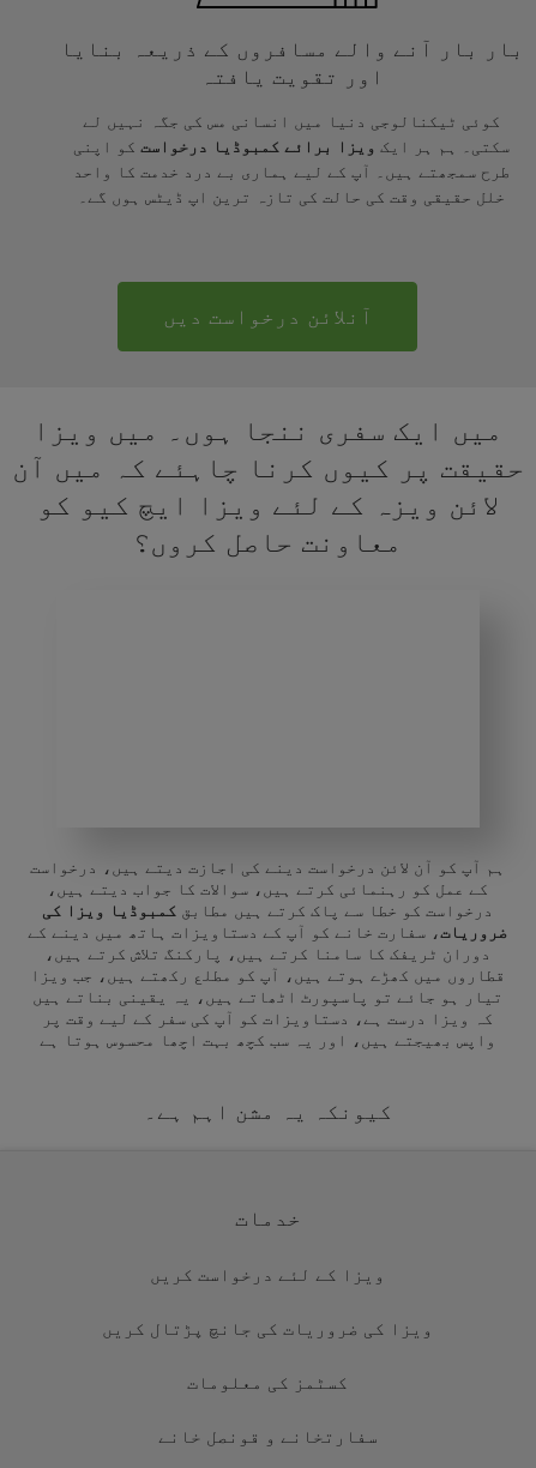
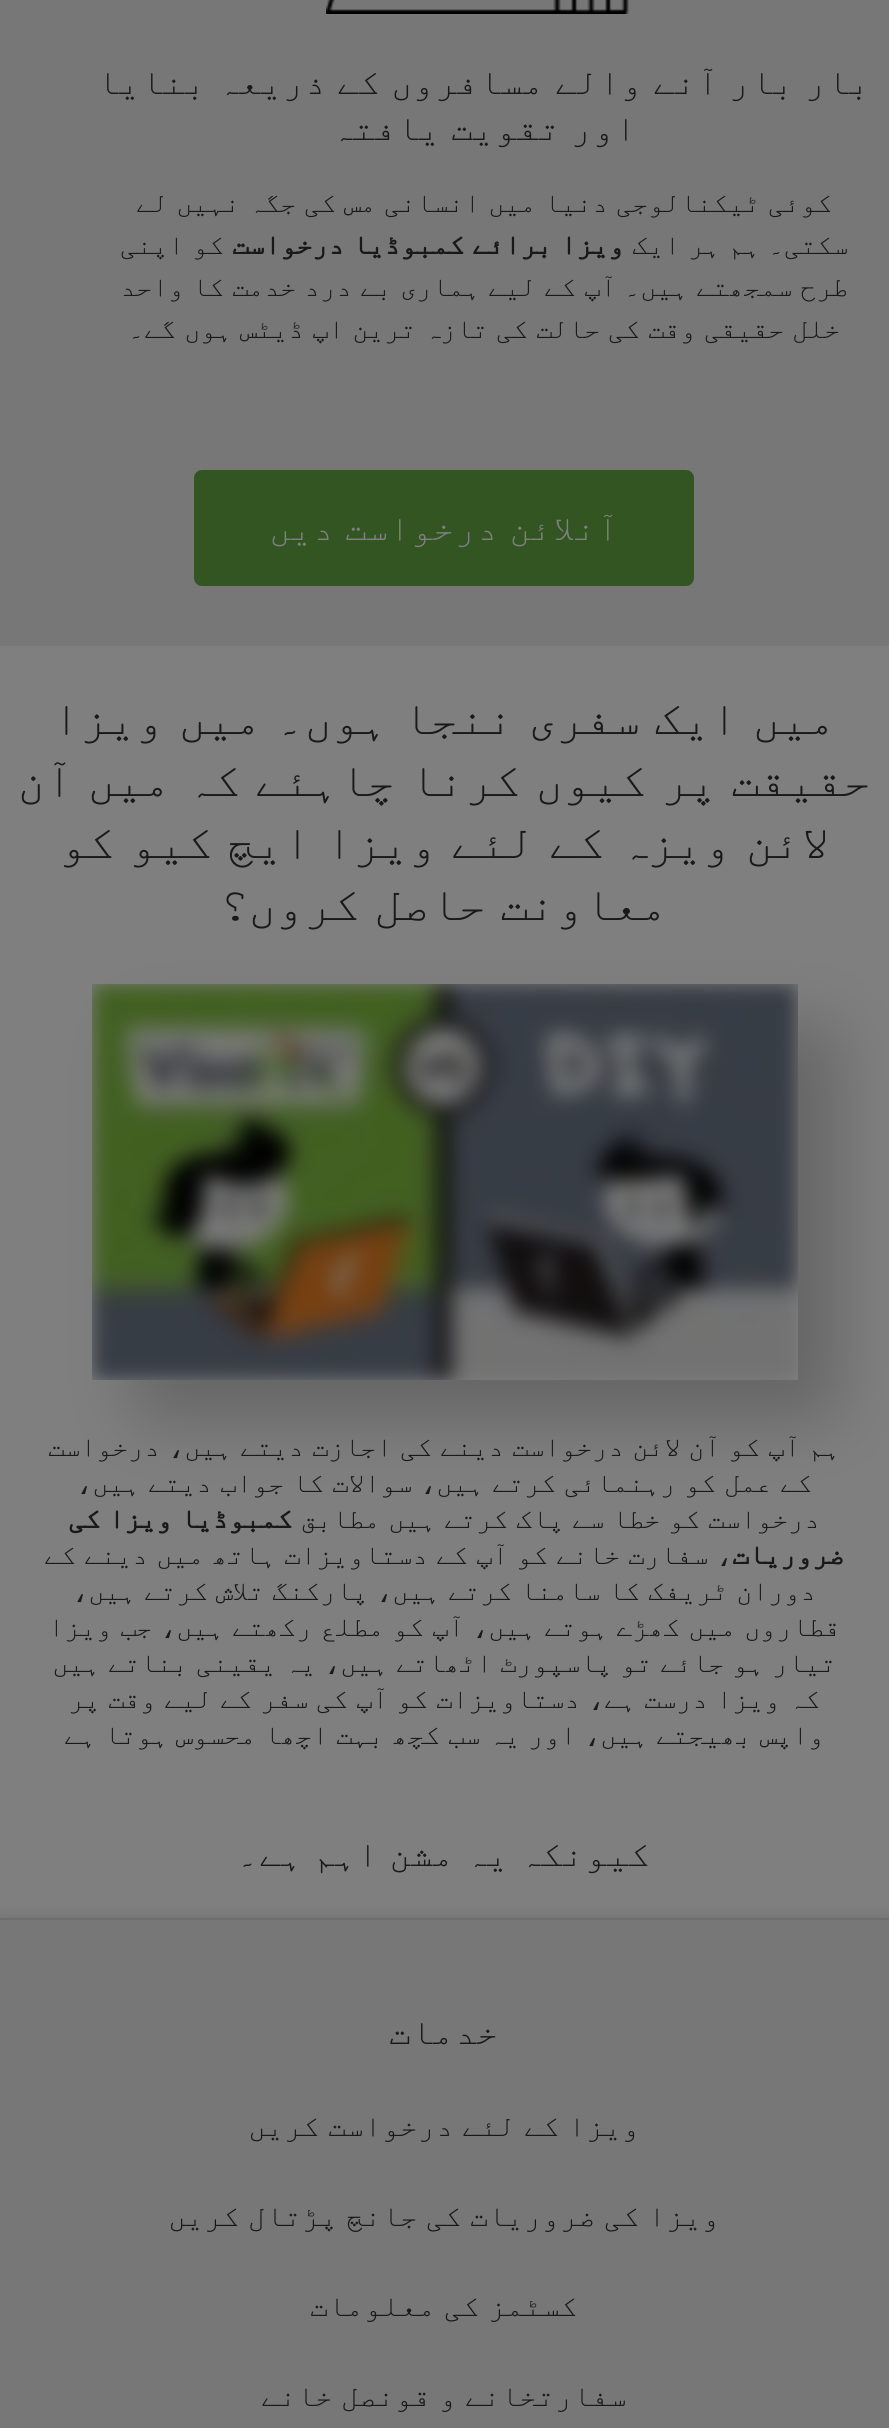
none -> [90,982,798,1380] [image]

